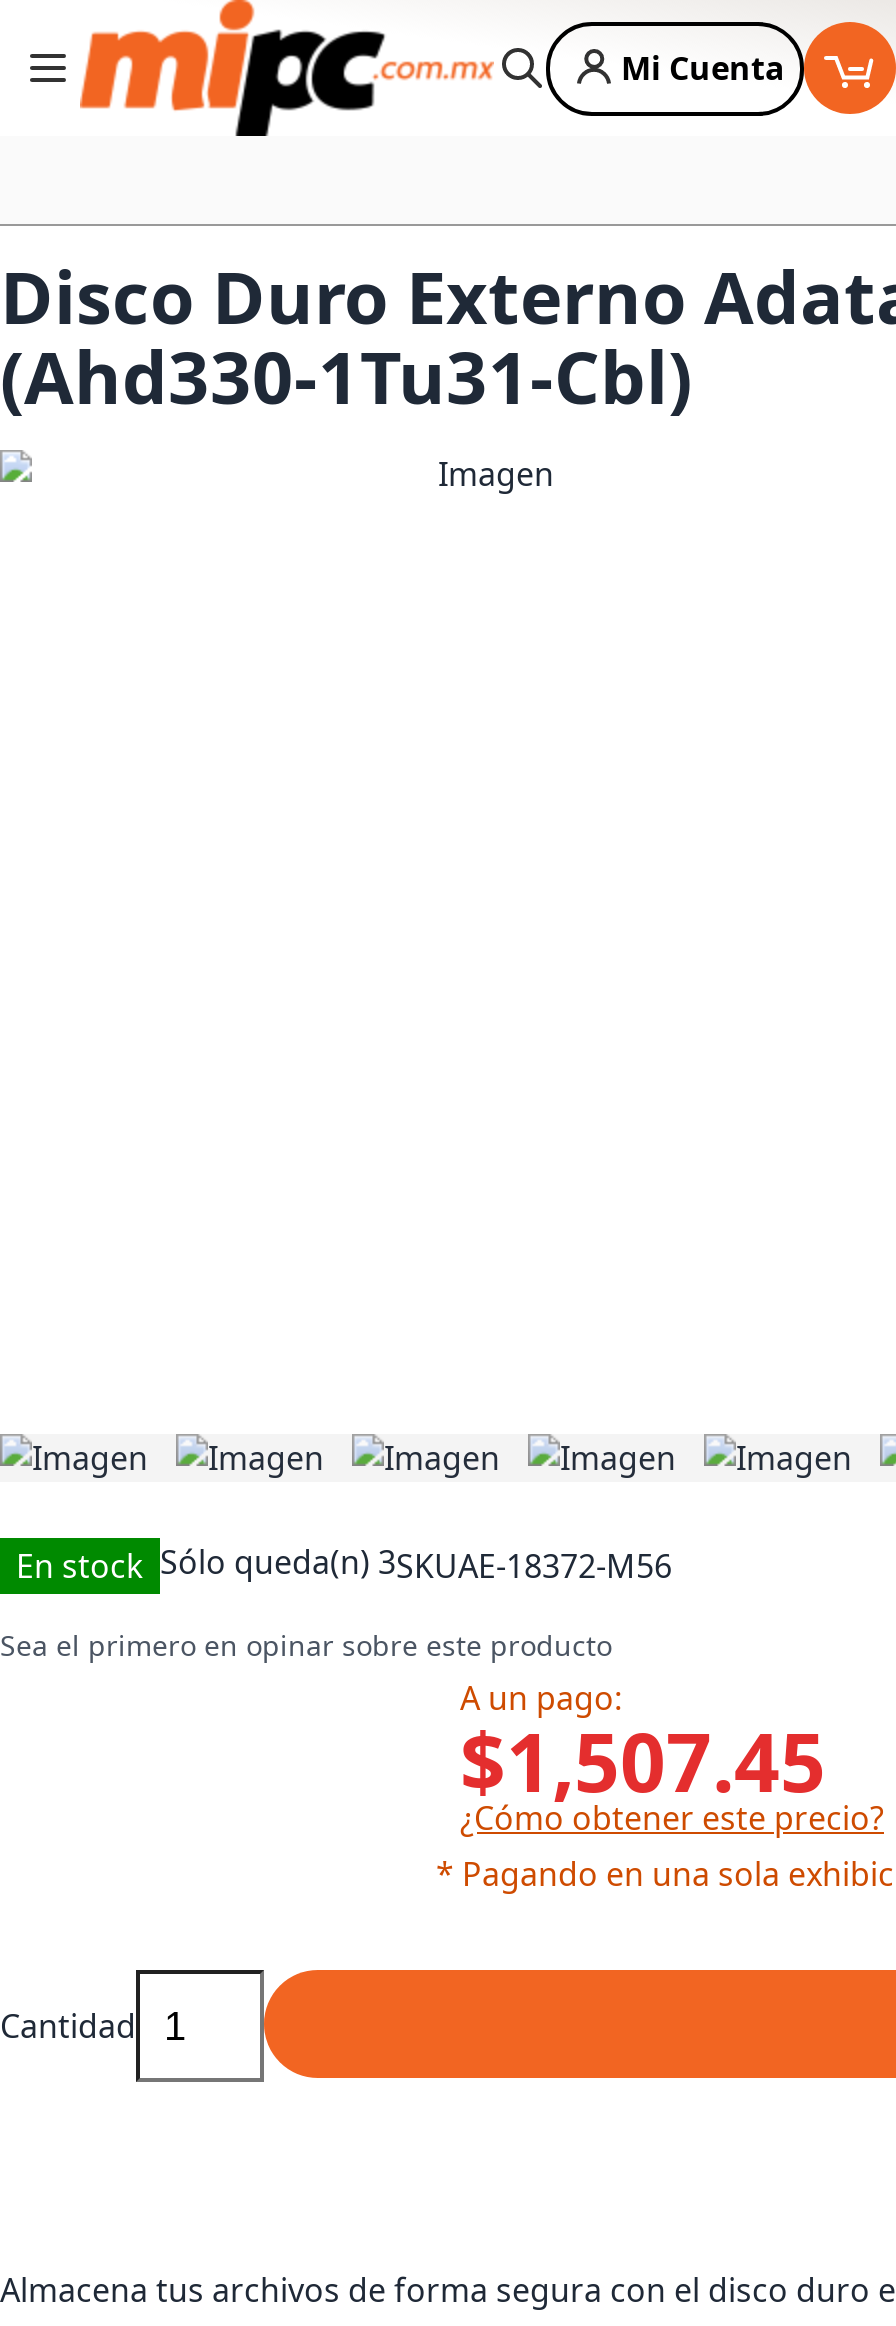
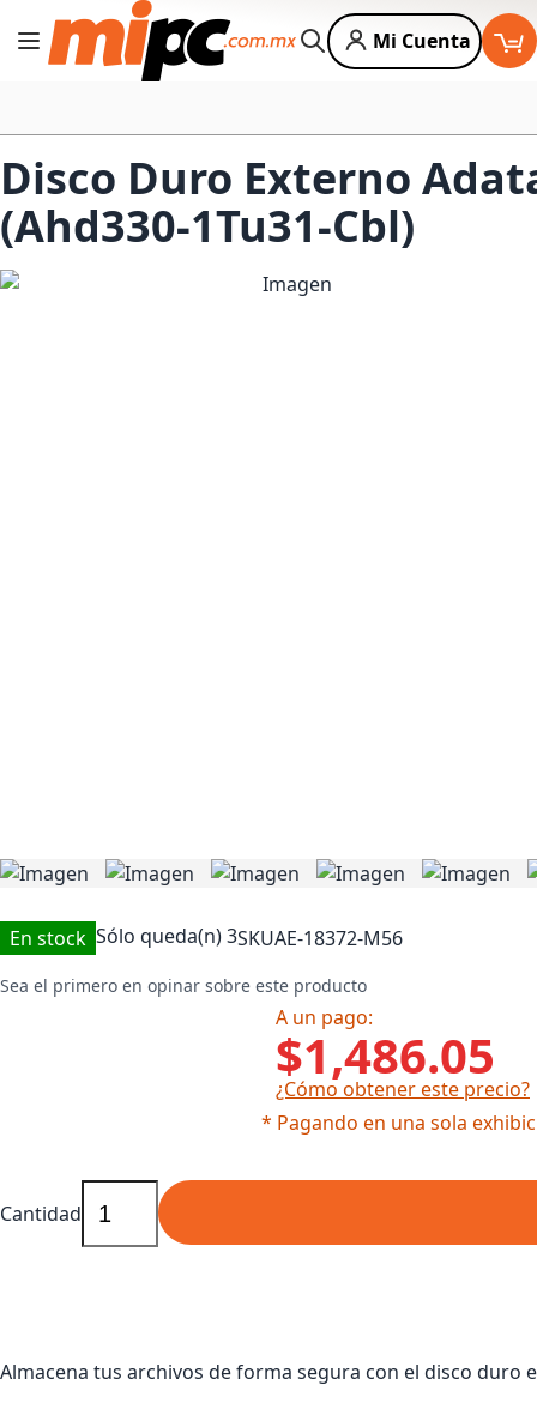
[460,1706,826,1816] $1,507.45 -> [276,1022,495,1088] $1,486.05

